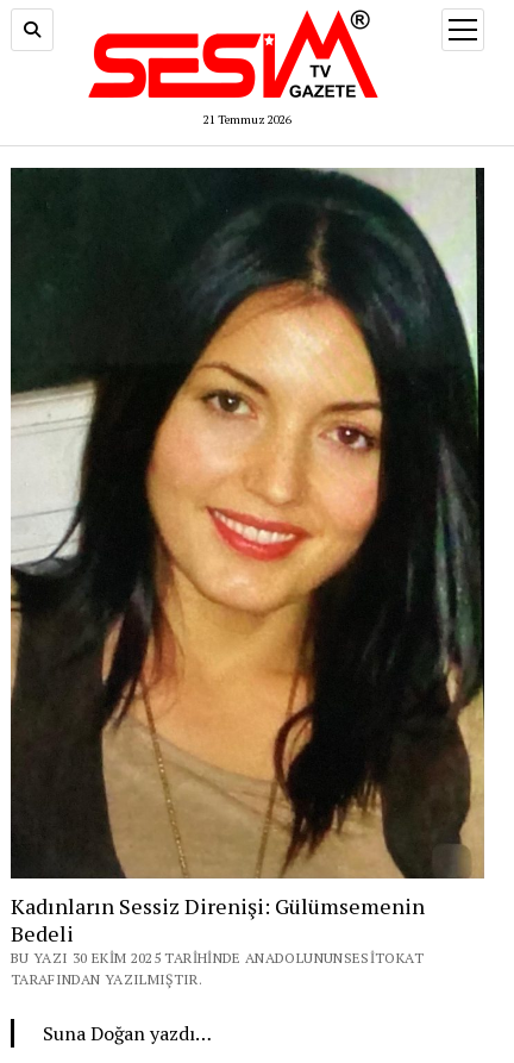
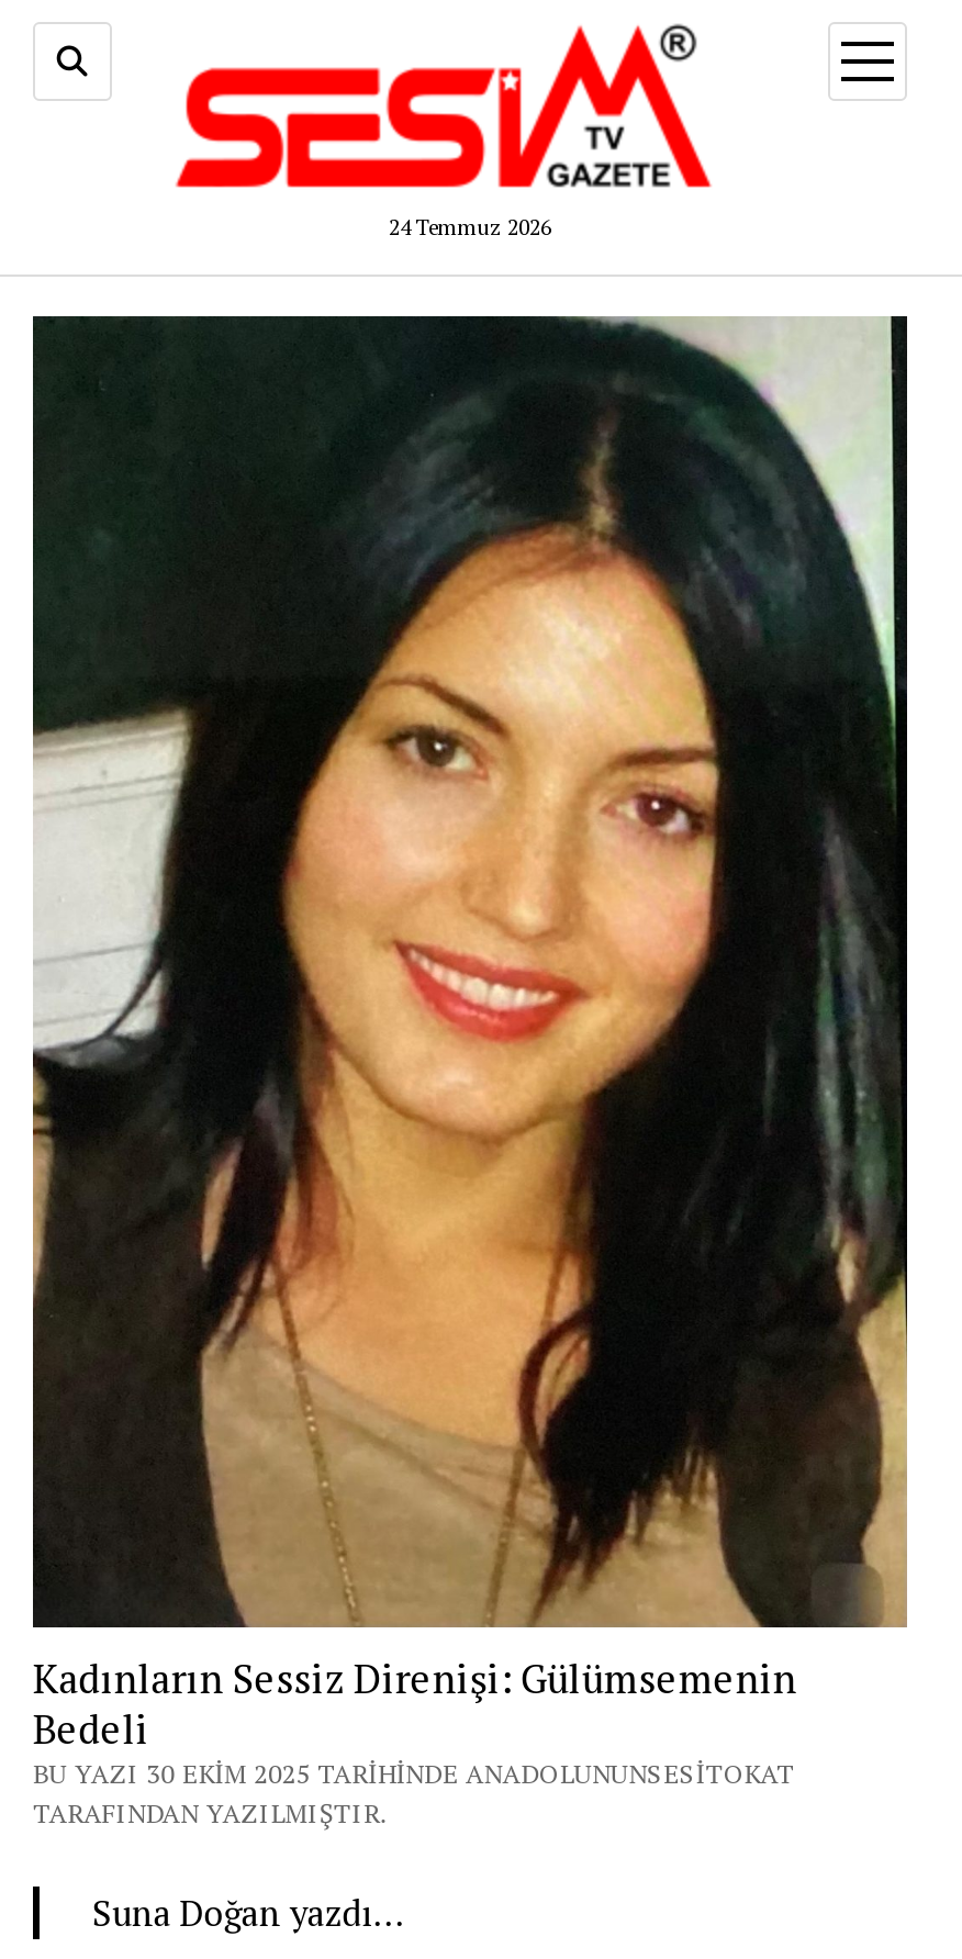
[203,112,292,127] 21 Temmuz 2026 -> [389,213,551,242] 24 Temmuz 2026

